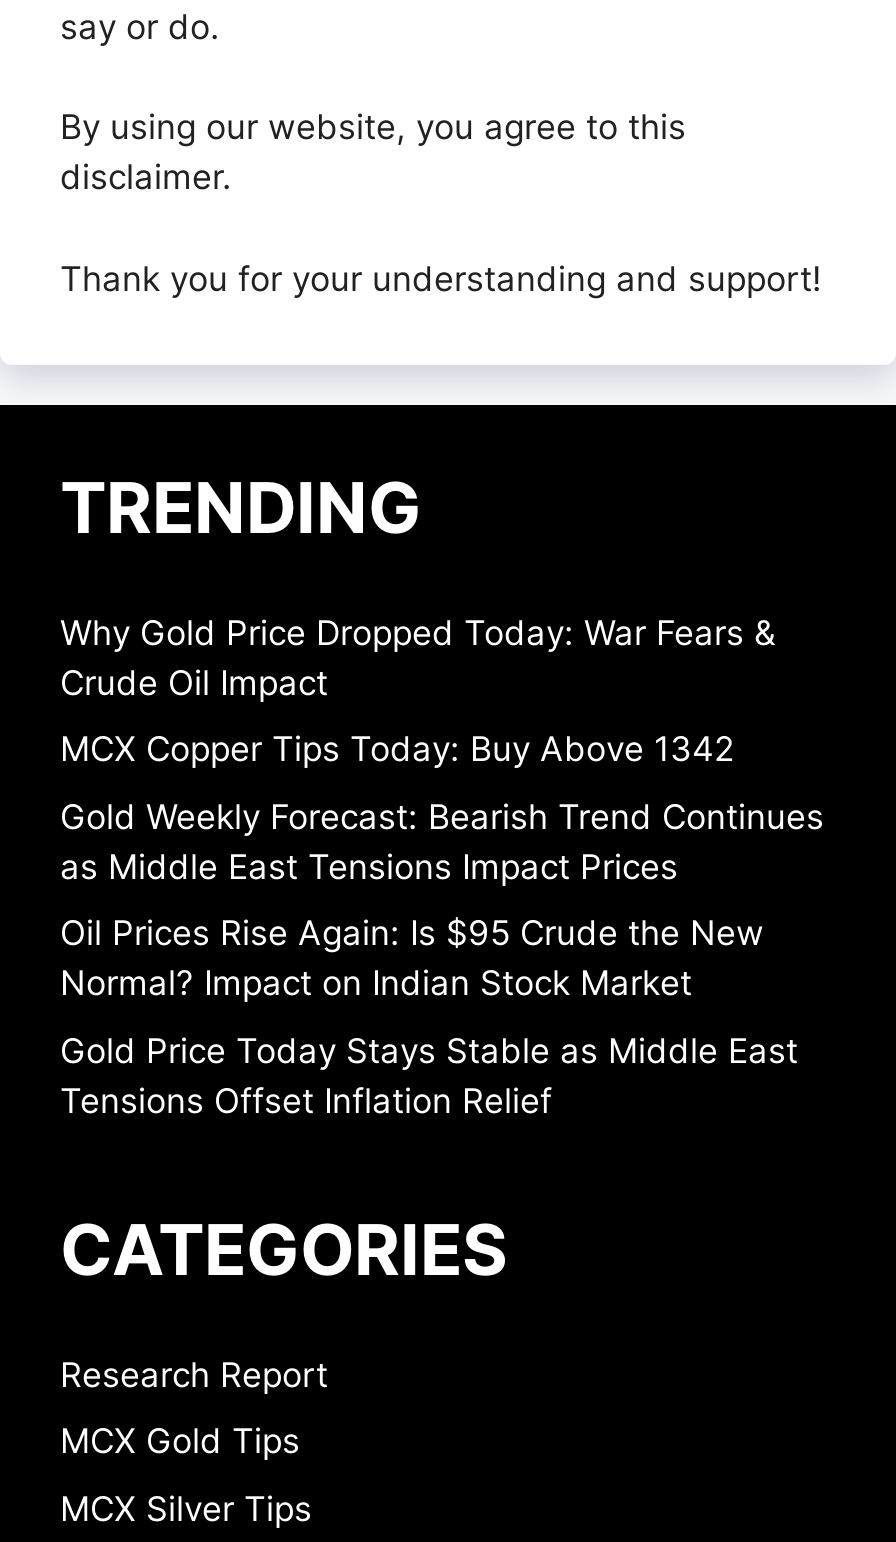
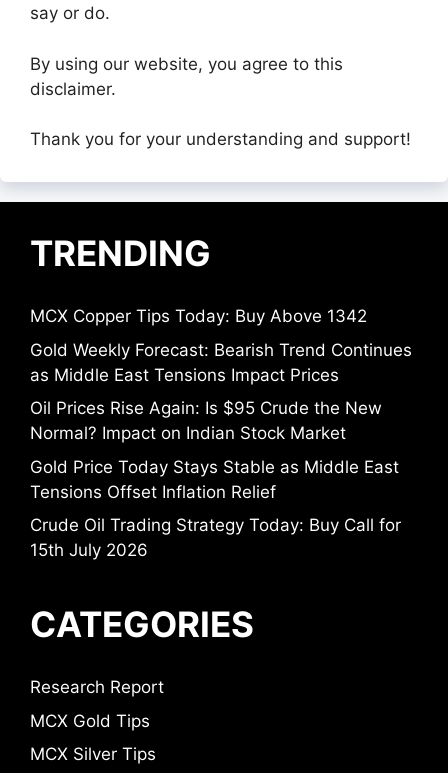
[60,612,776,702] Why Gold Price Dropped Today: War Fears & | Crude Oil Impact -> none
moved [60,729,824,1120] -> [30,306,412,502]: MCX Copper Tips Today: Buy Above 1342 | Gold Weekly Forecast: Bearish Trend Continues | as Middle East Tensions Impact Prices | Oil Prices Rise Again: Is $95 Crude the New | Normal? Impact on Indian Stock Market | Gold Price Today Stays Stable as Middle East | Tensions Offset Inflation Relief
none -> [30,515,401,560] Crude Oil Trading Strategy Today: Buy Call for | 15th July 2026

